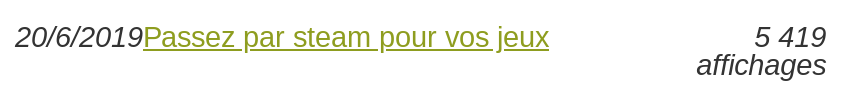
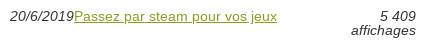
[754,22,826,54] 5 419 -> [380,8,416,24] 5 409

